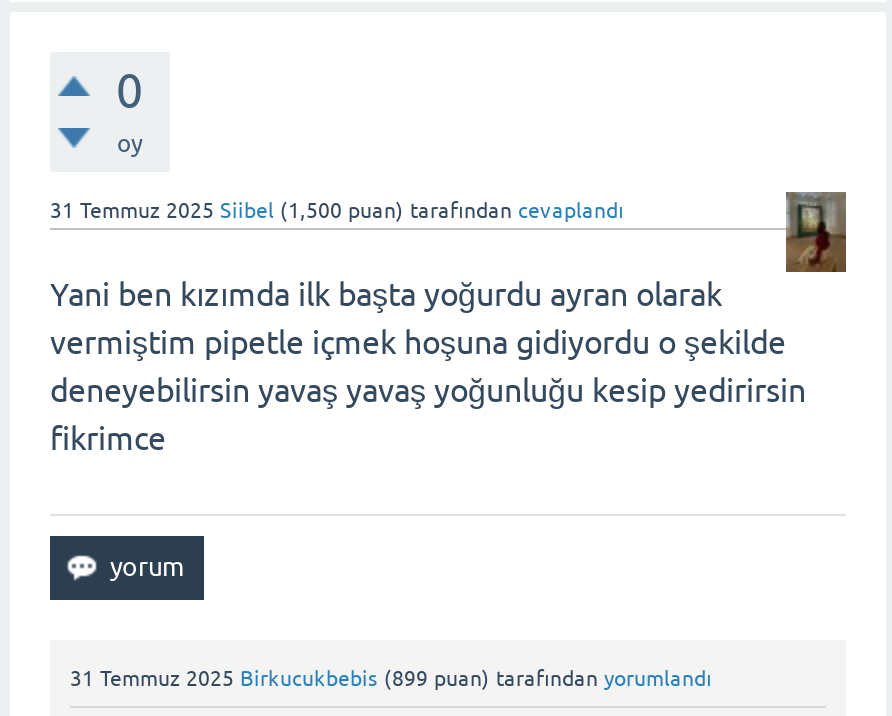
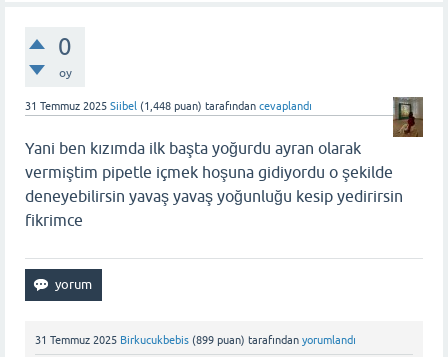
[50,197,624,221] 31 Temmuz 2025 Siibel (1,500 puan) tarafından cevaplandı -> [25,100,312,112] 31 Temmuz 2025 Siibel (1,448 puan) tarafından cevaplandı

